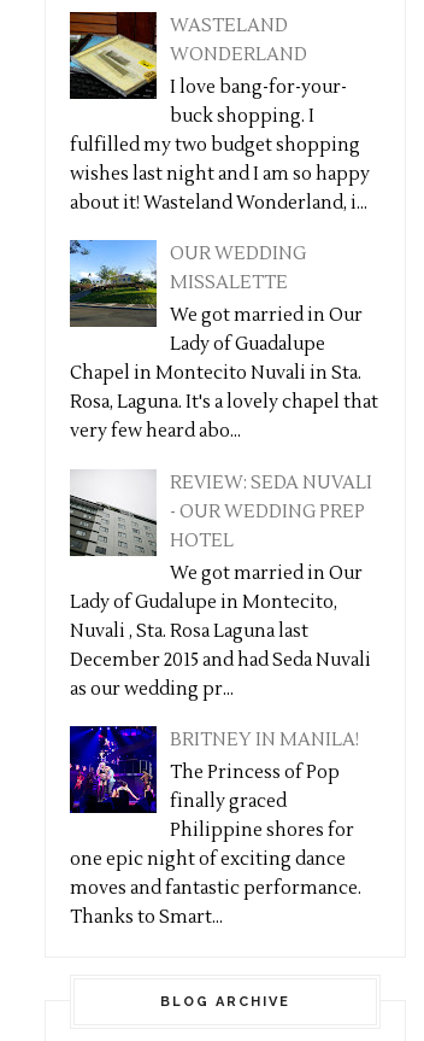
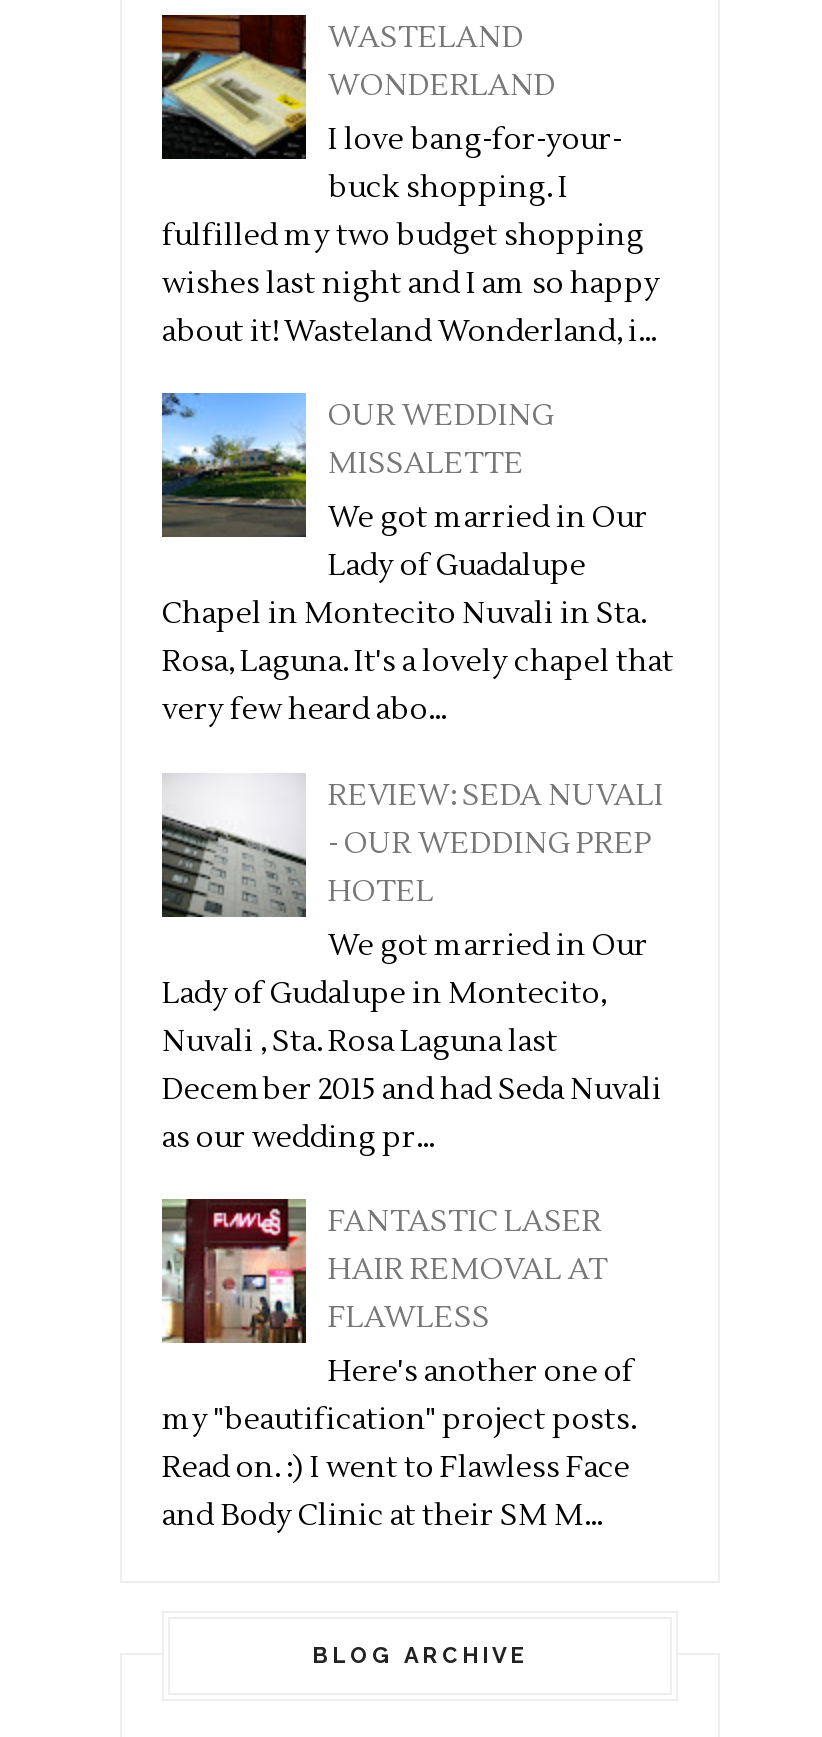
[69,725,361,929] [image] | BRITNEY IN MANILA! | The Princess of Pop | finally graced | Philippine shores for | one epic night of exciting dance | moves and fantastic performance. | Thanks to Smart... -> [160,1197,636,1535] [image] | FANTASTIC LASER | HAIR REMOVAL AT | FLAWLESS | Here's another one of | my "beautification" project posts. | Read on. :) I went to Flawless Face | and Body Clinic at their SM M...

